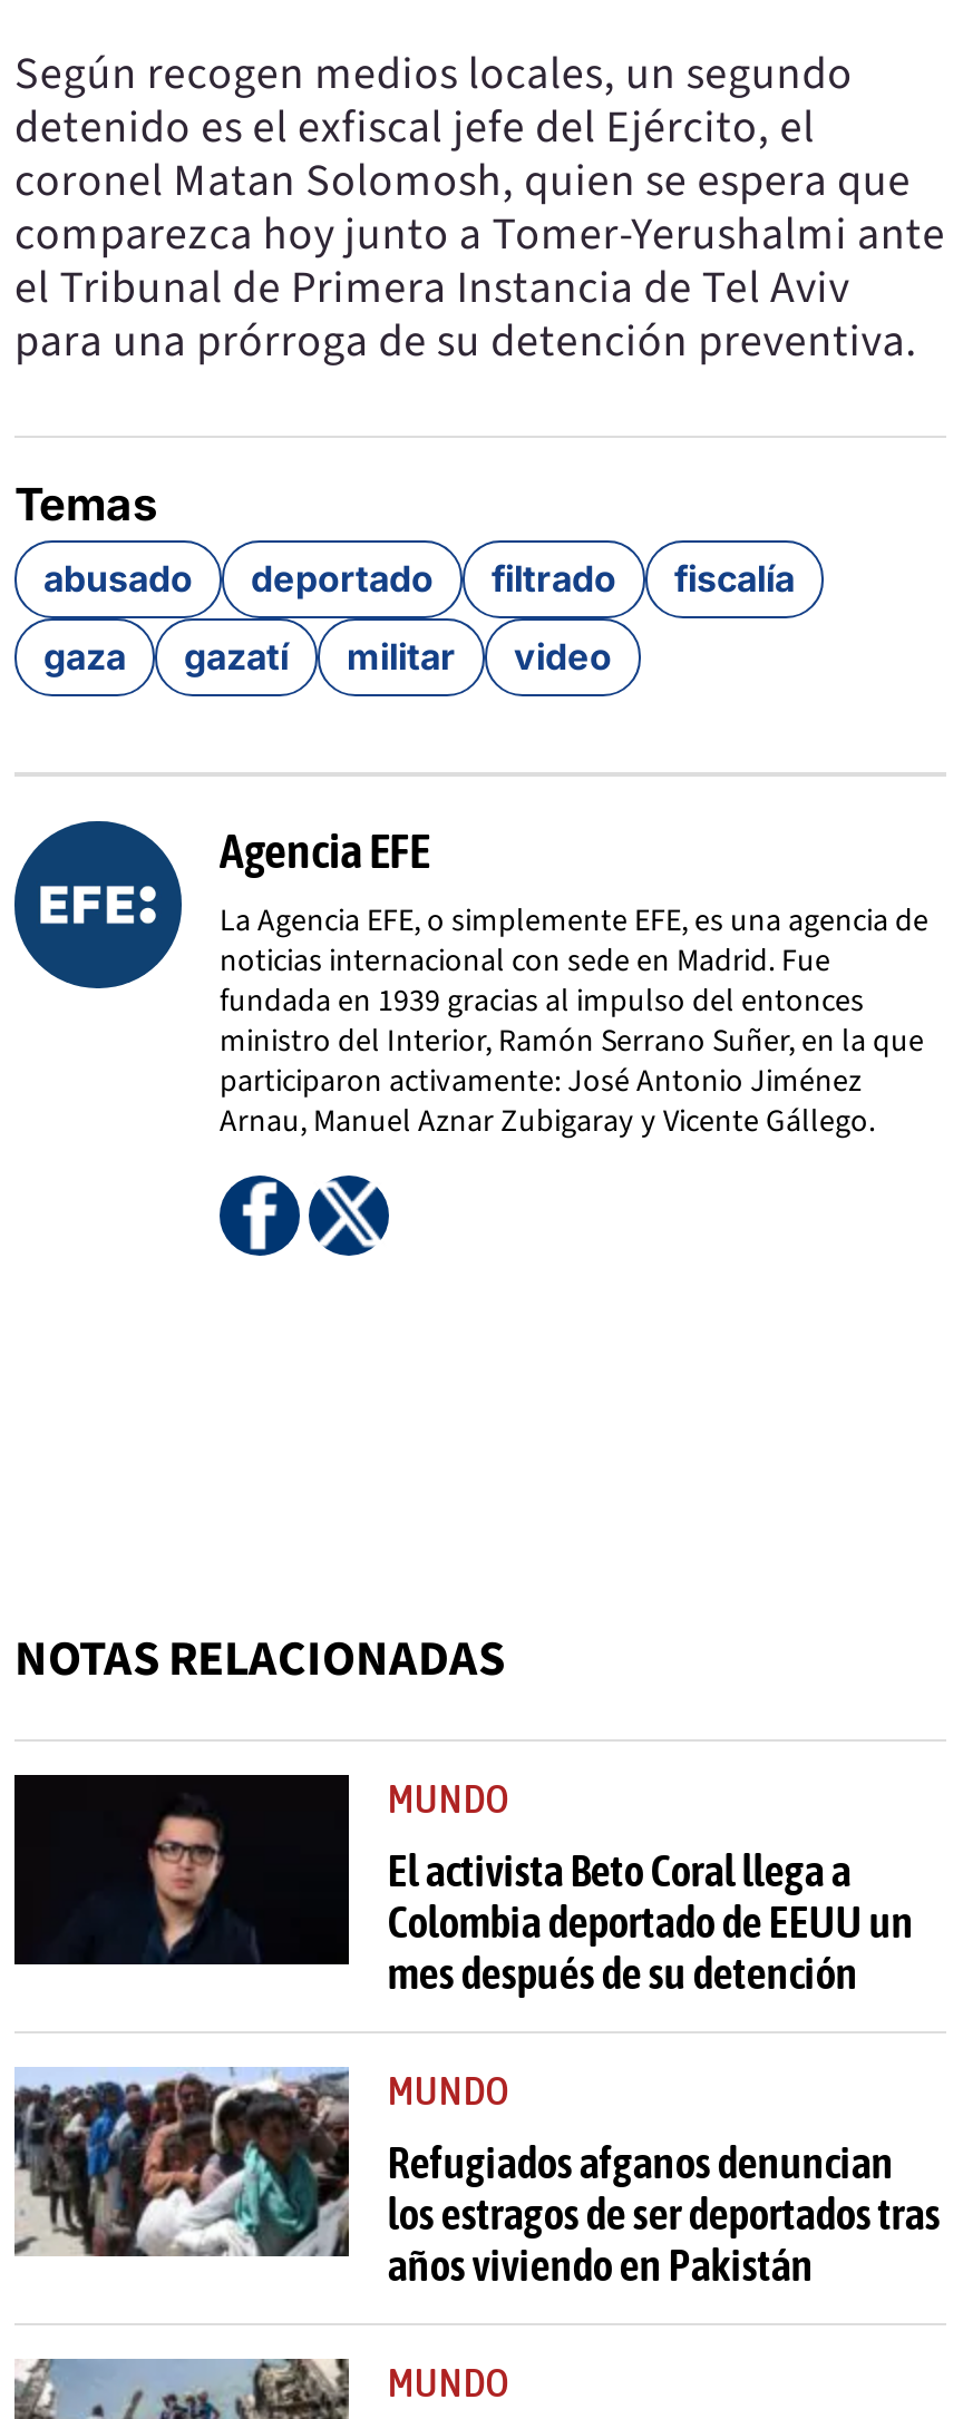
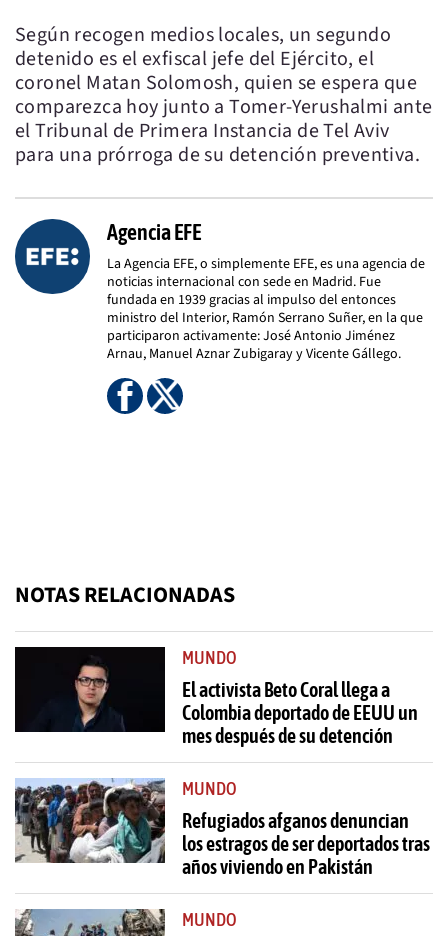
[14,478,795,679] Temas | abusado | deportado | filtrado | fiscalía | gaza | gazatí | militar | video -> none

